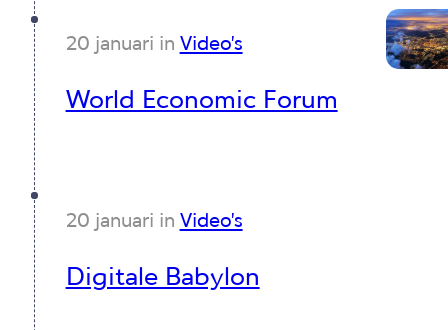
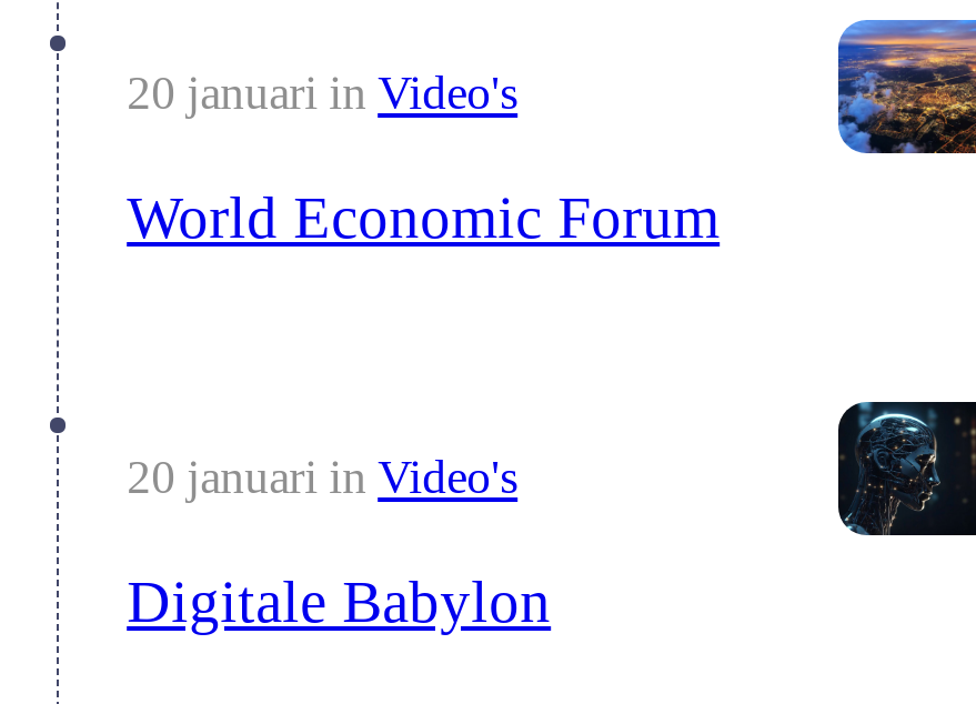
none -> [836,400,969,537] [image]

